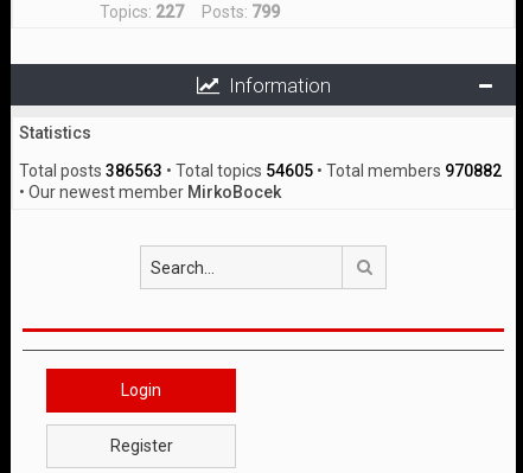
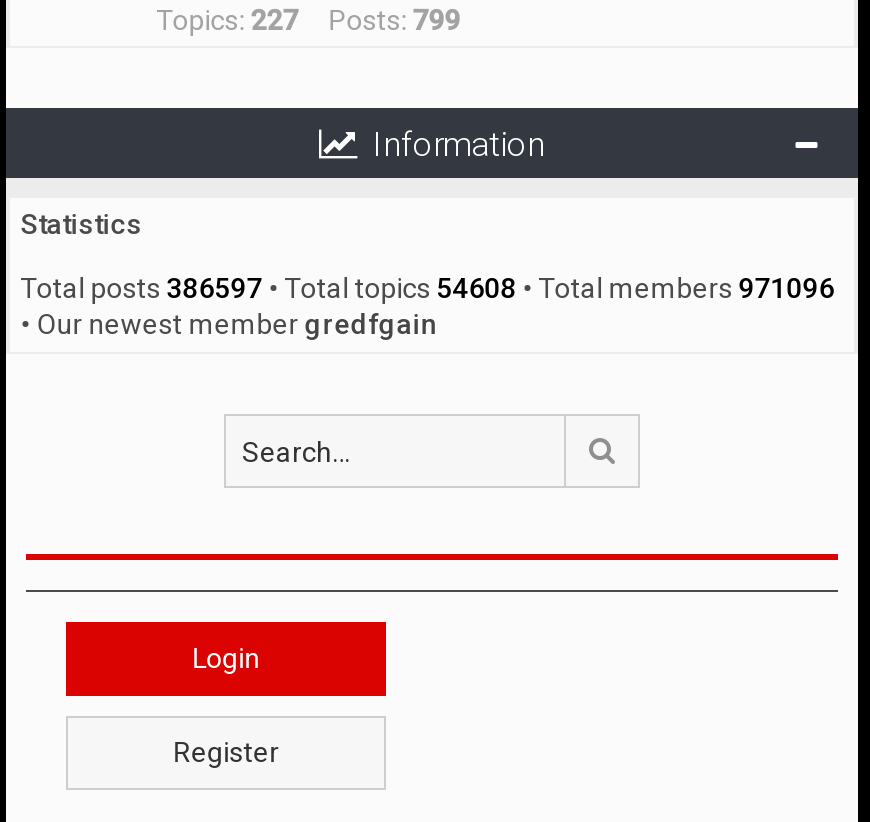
[19,161,502,180] Total posts 386563 • Total topics 54605 • Total members 970882 -> [20,272,834,304] Total posts 386597 • Total topics 54608 • Total members 971096
[19,183,281,202] • Our newest member MirkoBocek -> [20,308,436,340] • Our newest member gredfgain

